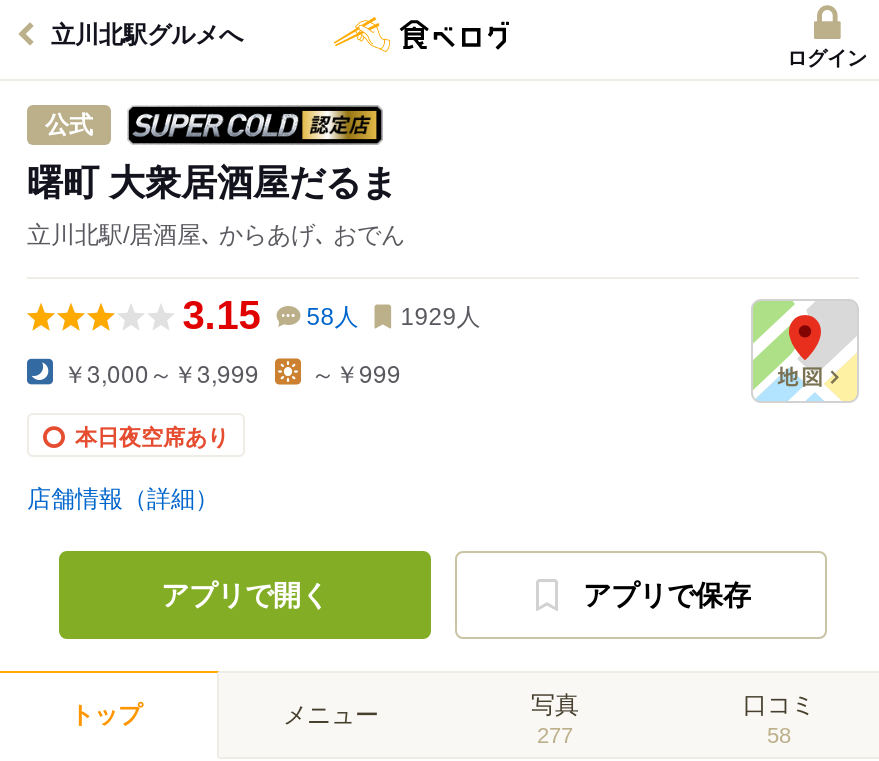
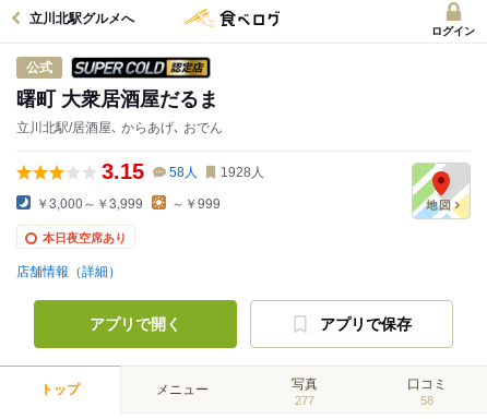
[183,293,481,337] 3.15 58人 1929人 -> [101,159,264,183] 3.15 58人 1928人

